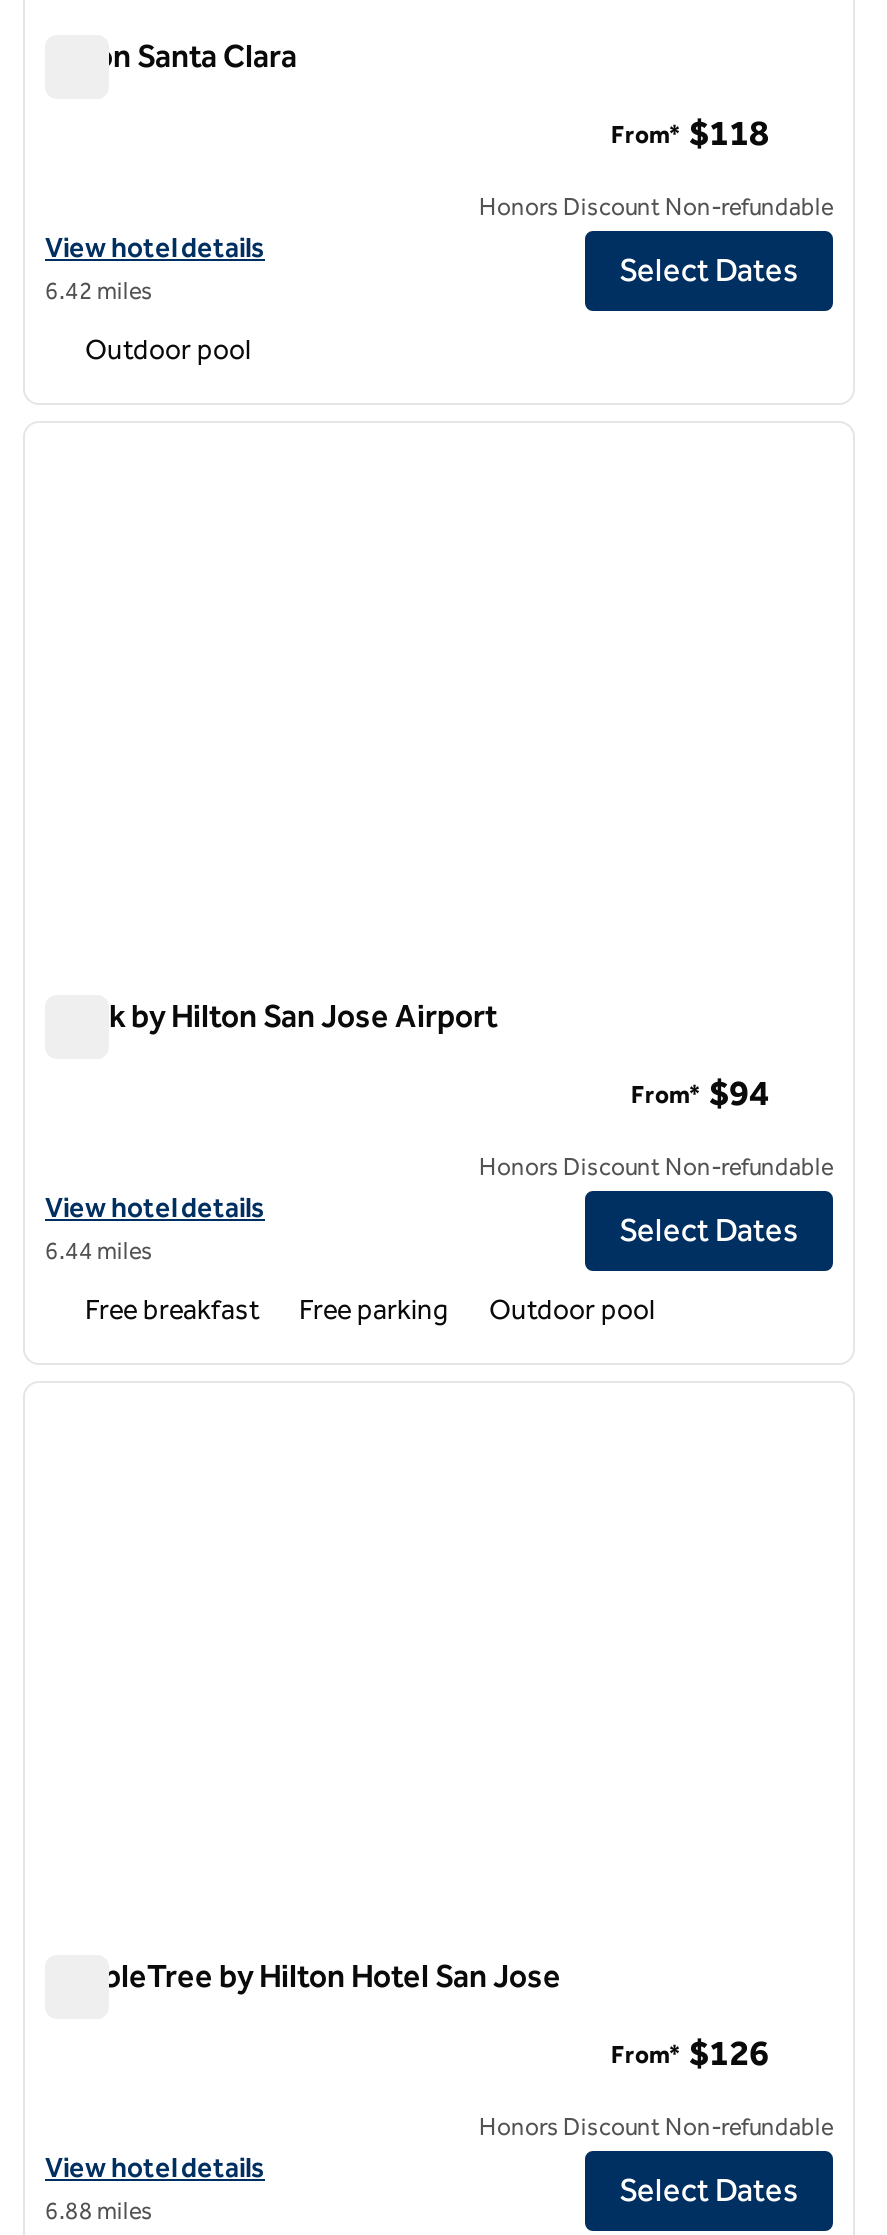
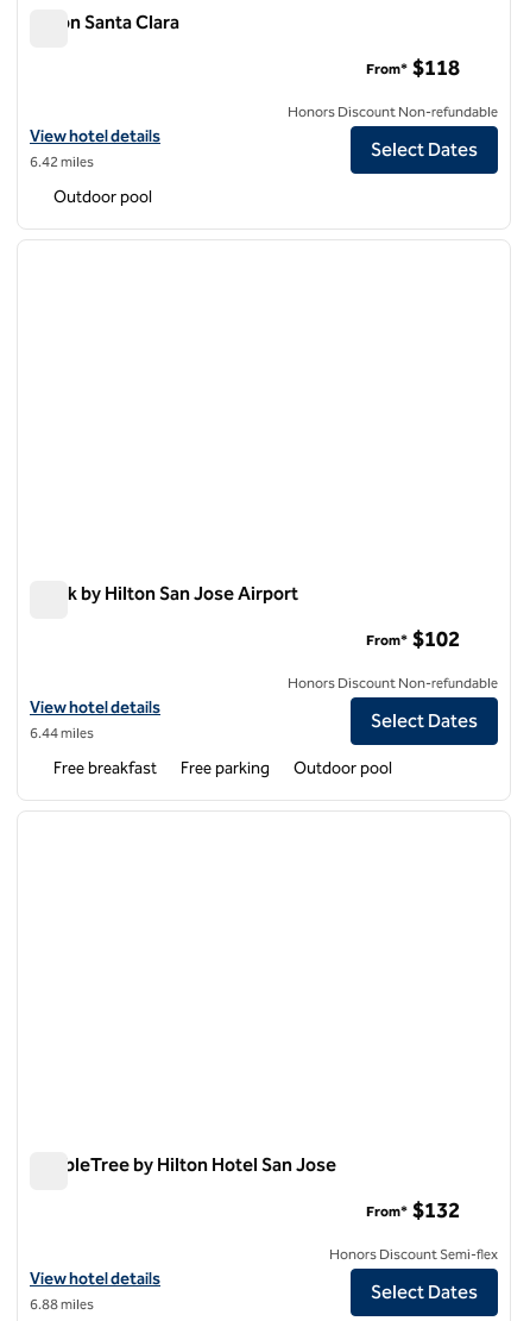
[631,1072,769,1116] From* $94 -> [366,626,460,653] From* $102
[611,2032,769,2076] From* $126 -> [366,1198,460,1224] From* $132
[479,2113,833,2141] Honors Discount Non-refundable -> [329,1246,498,1262] Honors Discount Semi-flex

